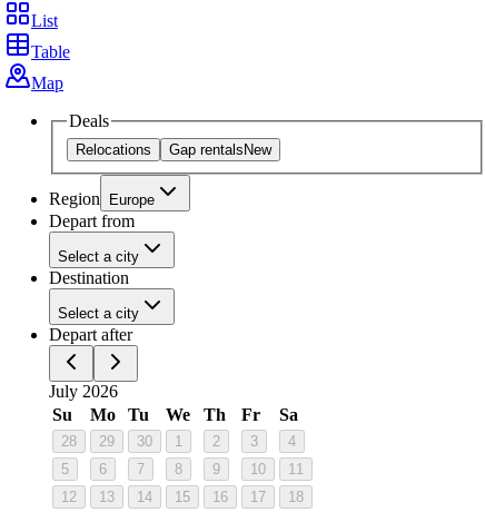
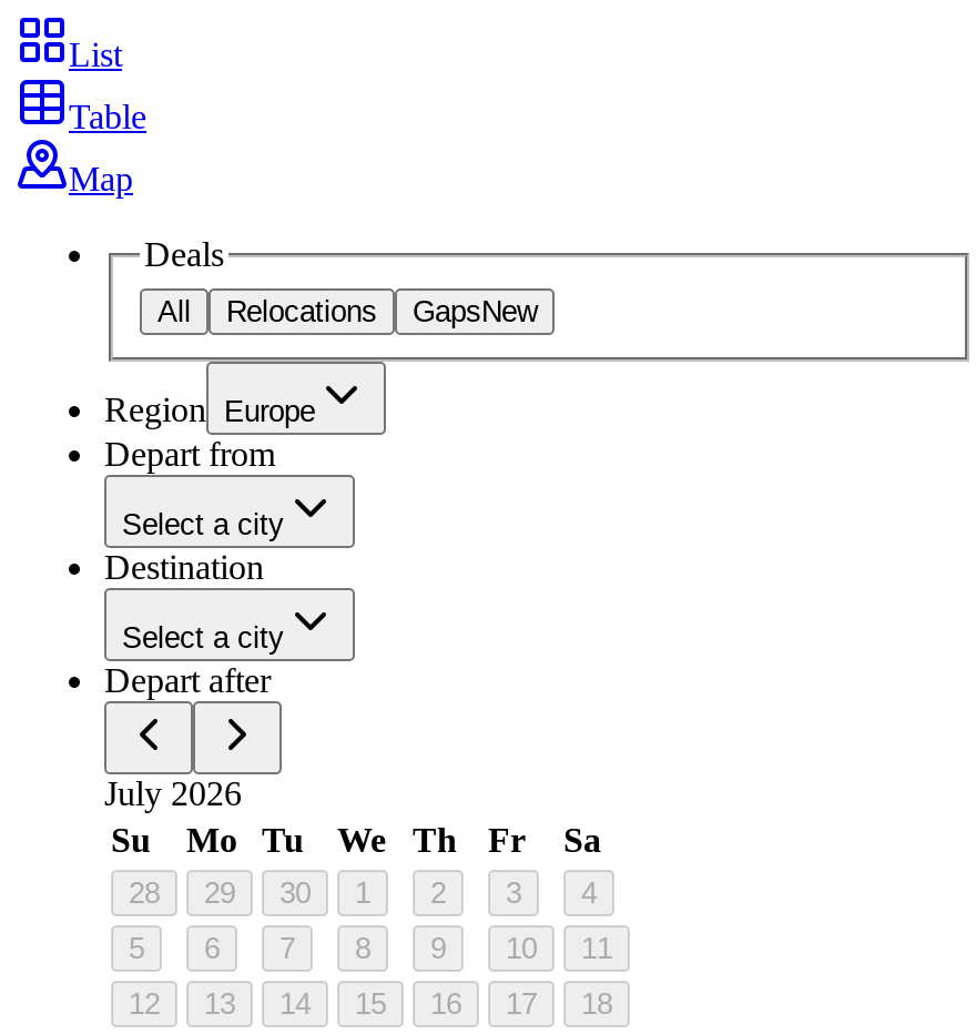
[169,141,271,158] Gap rentalsNew -> [413,295,537,328] GapsNew
none -> [157,295,191,328] All

